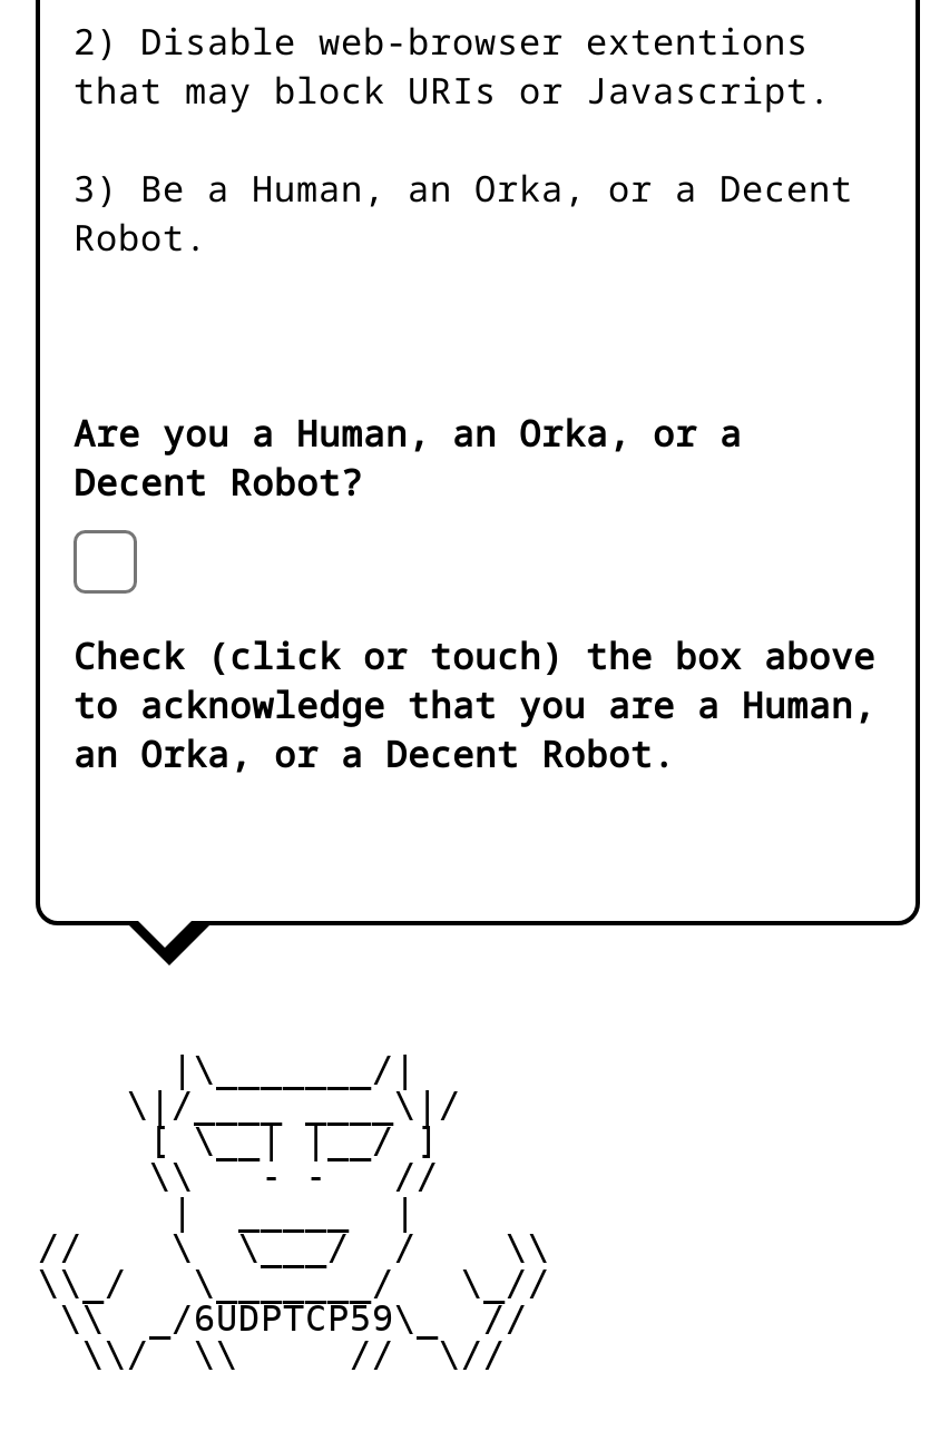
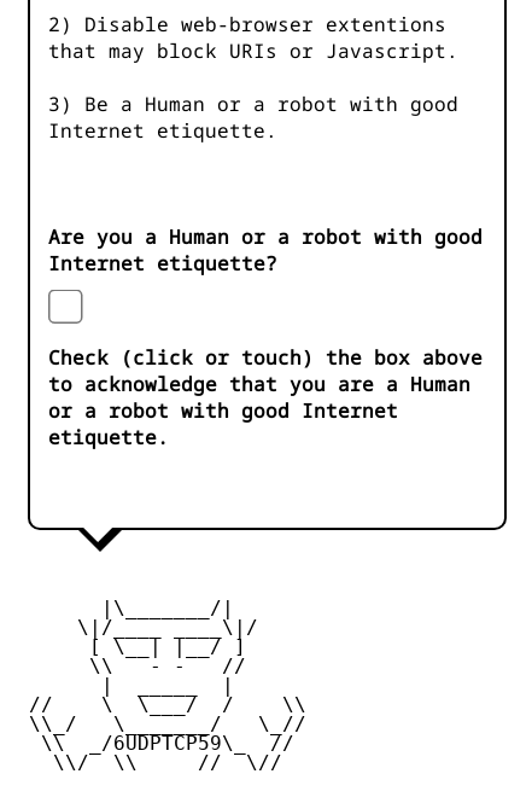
[74,164,853,262] 3) Be a Human, an Orka, or a Decent | Robot. -> [48,91,458,144] 3) Be a Human or a robot with good | Internet etiquette.
[74,409,742,507] Are you a Human, an Orka, or a | Decent Robot? -> [48,224,483,277] Are you a Human or a robot with good | Internet etiquette?
[74,681,875,779] to acknowledge that you are a Human, | an Orka, or a Decent Robot. -> [48,371,470,451] to acknowledge that you are a Human | or a robot with good Internet | etiquette.

